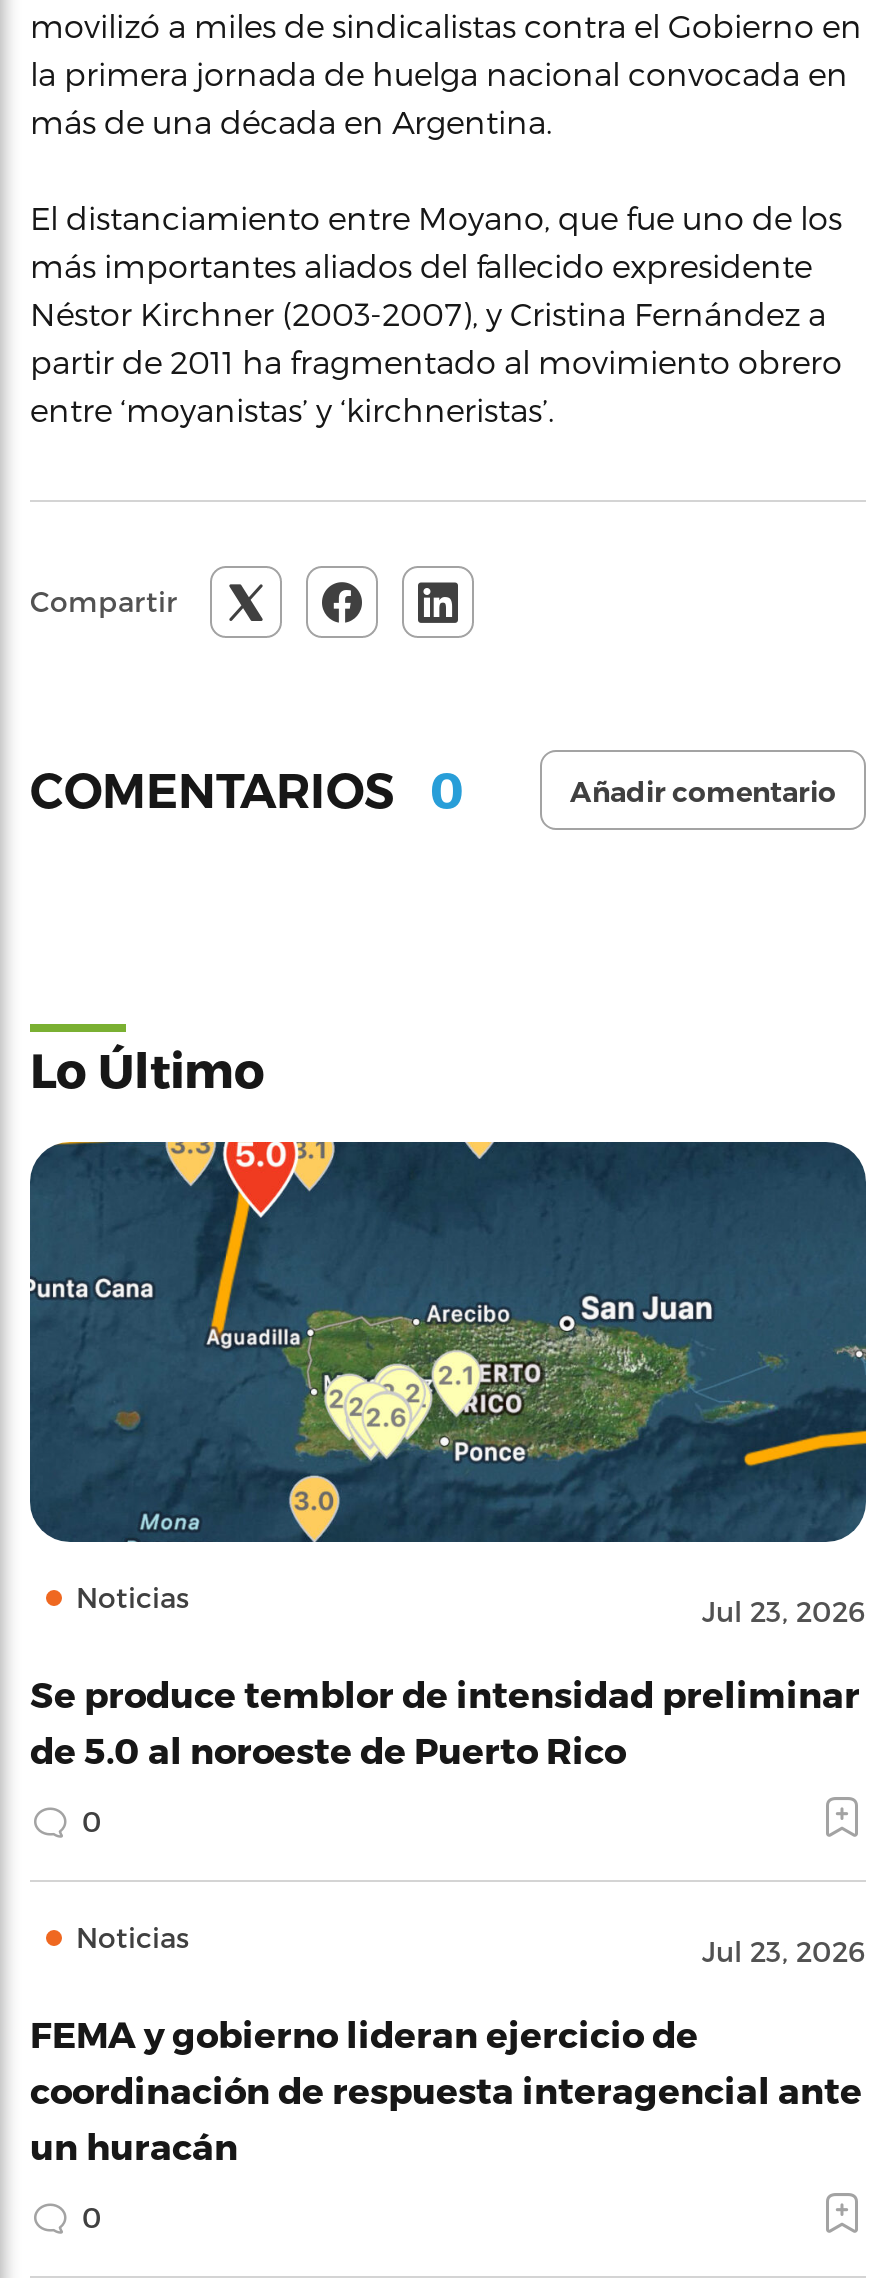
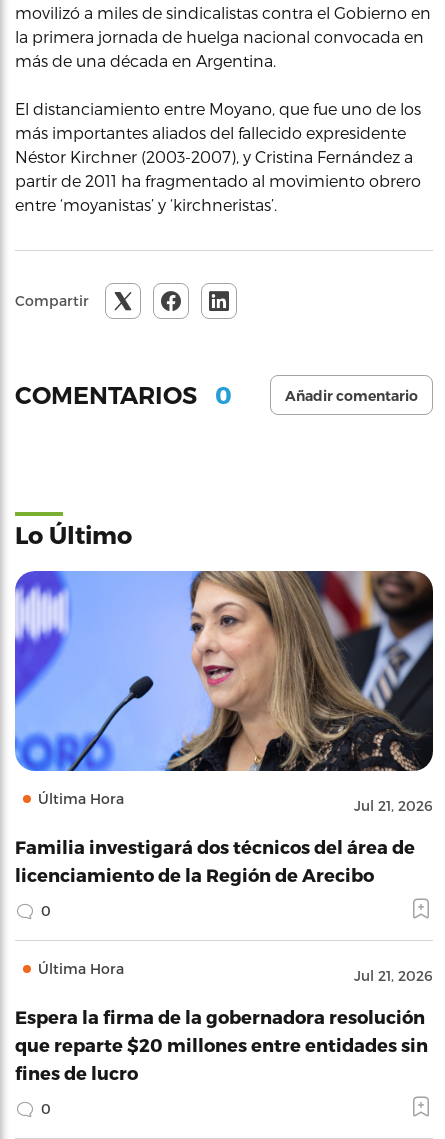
[28,1140,868,1628] [image] | Noticias | Jul 23, 2026 -> [14,570,434,814] [image] | Última Hora | Jul 21, 2026
[30,1672,860,1770] Se produce temblor de intensidad preliminar | de 5.0 al noroeste de Puerto Rico -> [15,836,415,885] Familia investigará dos técnicos del área de | licenciamiento de la Región de Arecibo
[76,1920,866,1968] Noticias | Jul 23, 2026 -> [38,960,433,984] Última Hora | Jul 21, 2026
[30,2012,862,2166] FEMA y gobierno lideran ejercicio de | coordinación de respuesta interagencial ante | un huracán -> [15,1006,428,1083] Espera la firma de la gobernadora resolución | que reparte $20 millones entre entidades sin | fines de lucro

